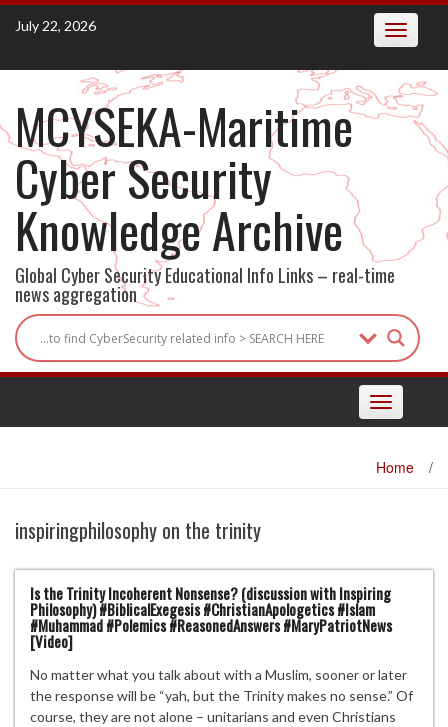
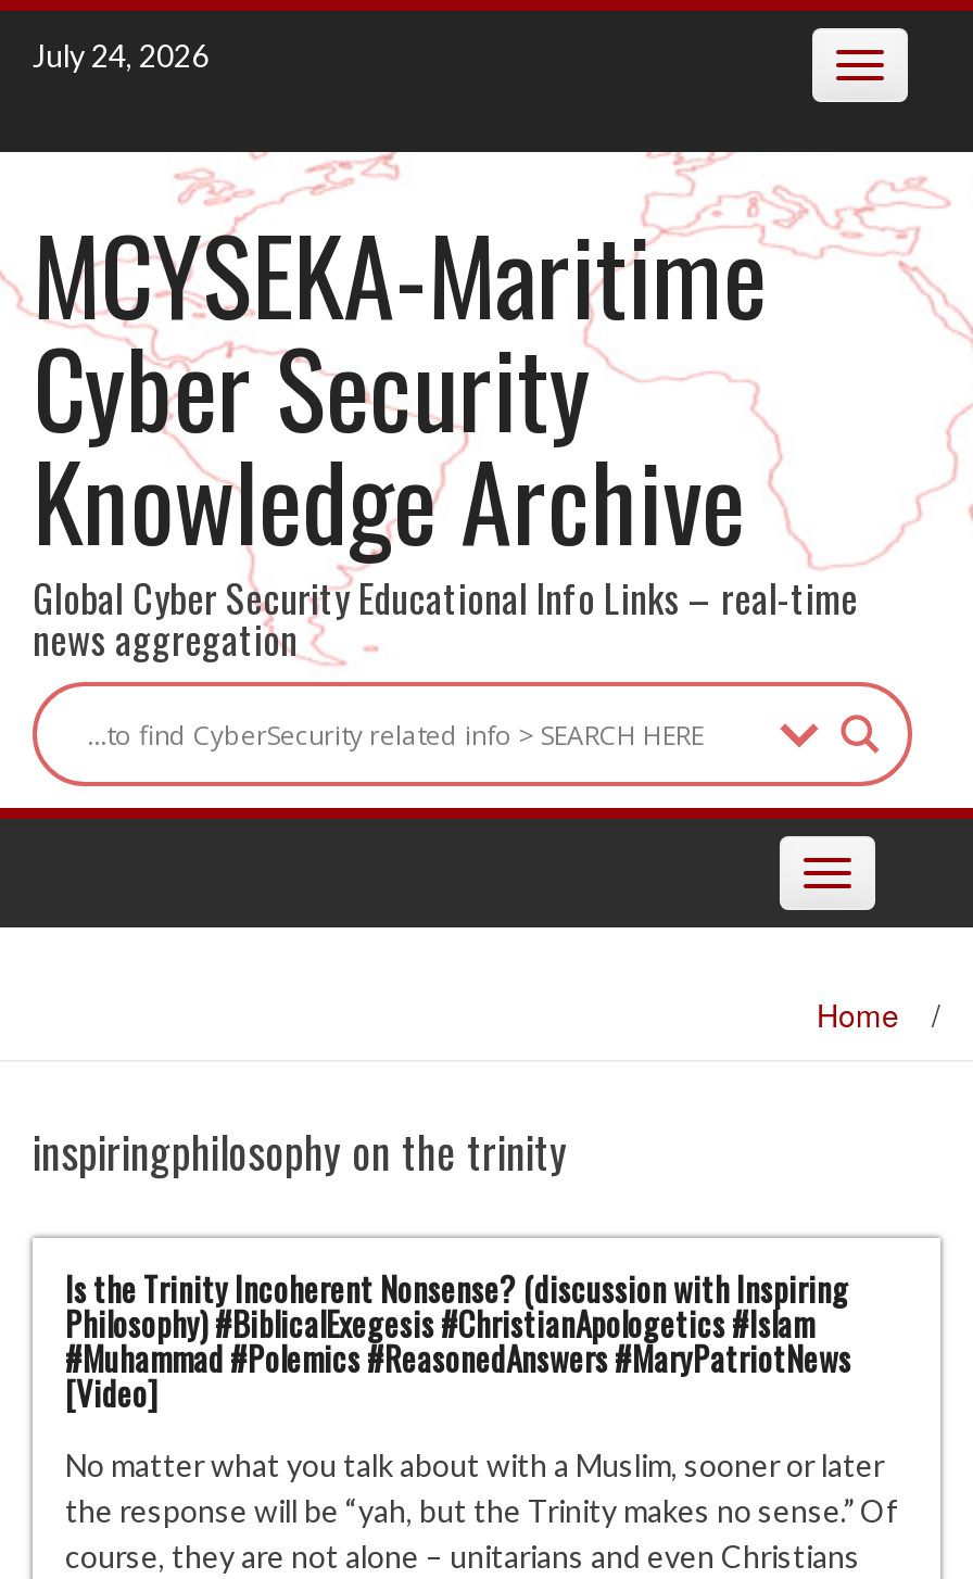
[15,17,96,34] July 22, 2026 -> [33,37,208,74] July 24, 2026

